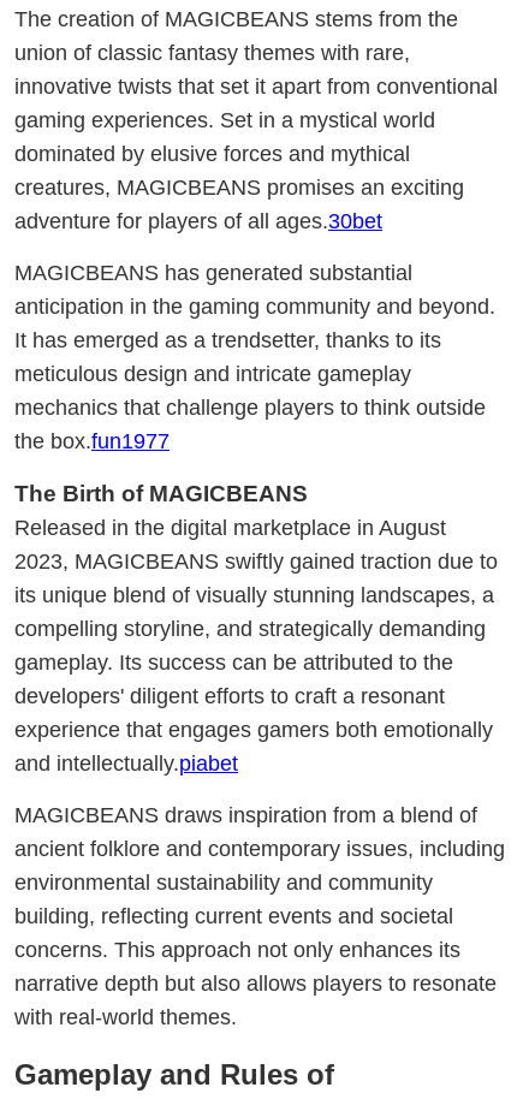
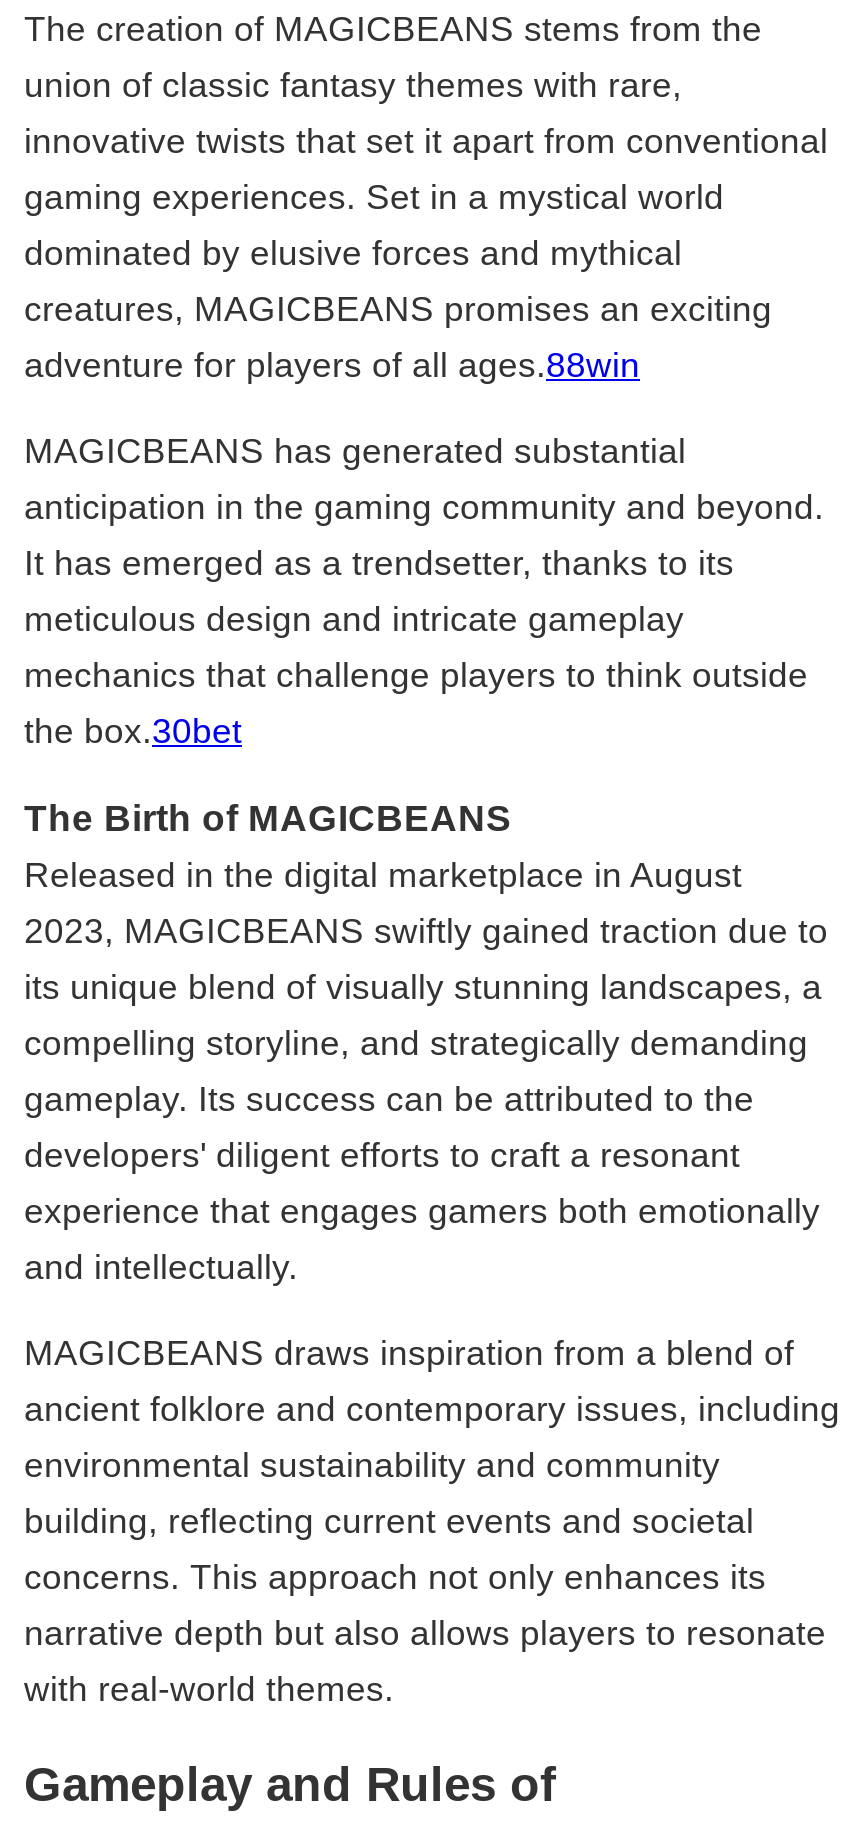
[14,209,382,233] adventure for players of all ages.30bet -> [24,345,640,385] adventure for players of all ages.88win
[14,429,170,453] the box.fun1977 -> [24,711,242,751] the box.30bet
[14,752,238,776] and intellectually.piabet -> [24,1247,298,1287] and intellectually.

